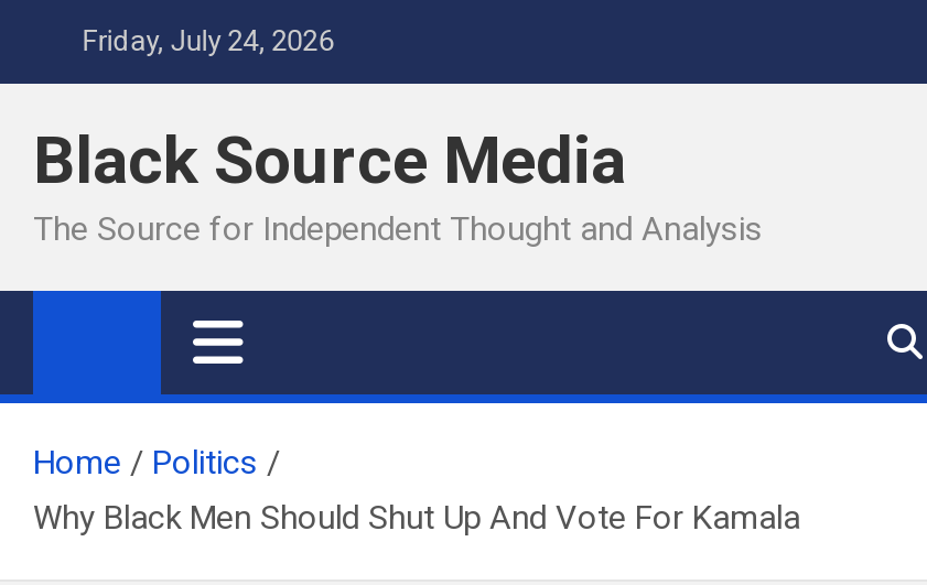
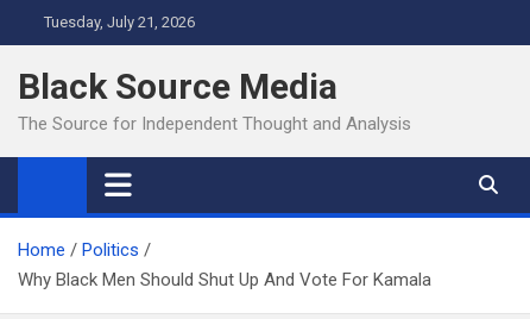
[69,24,333,57] Friday, July 24, 2026 -> [37,13,195,31] Tuesday, July 21, 2026

